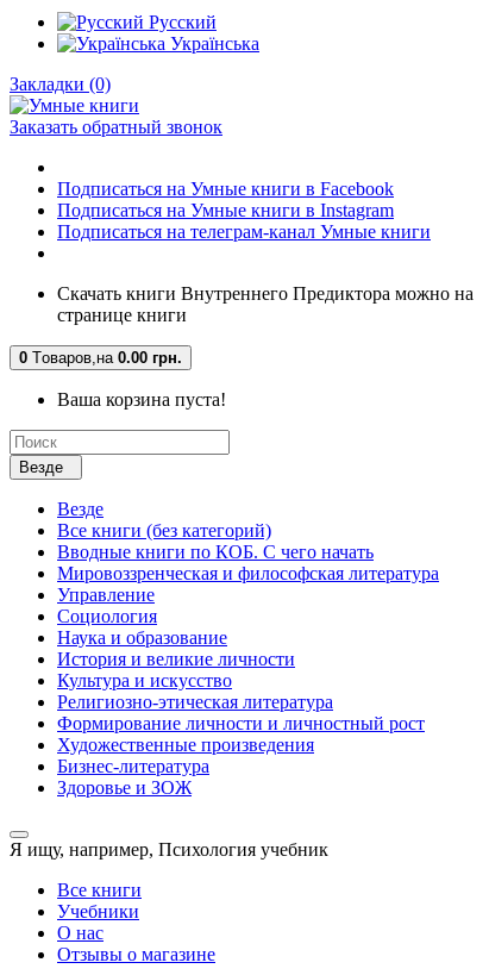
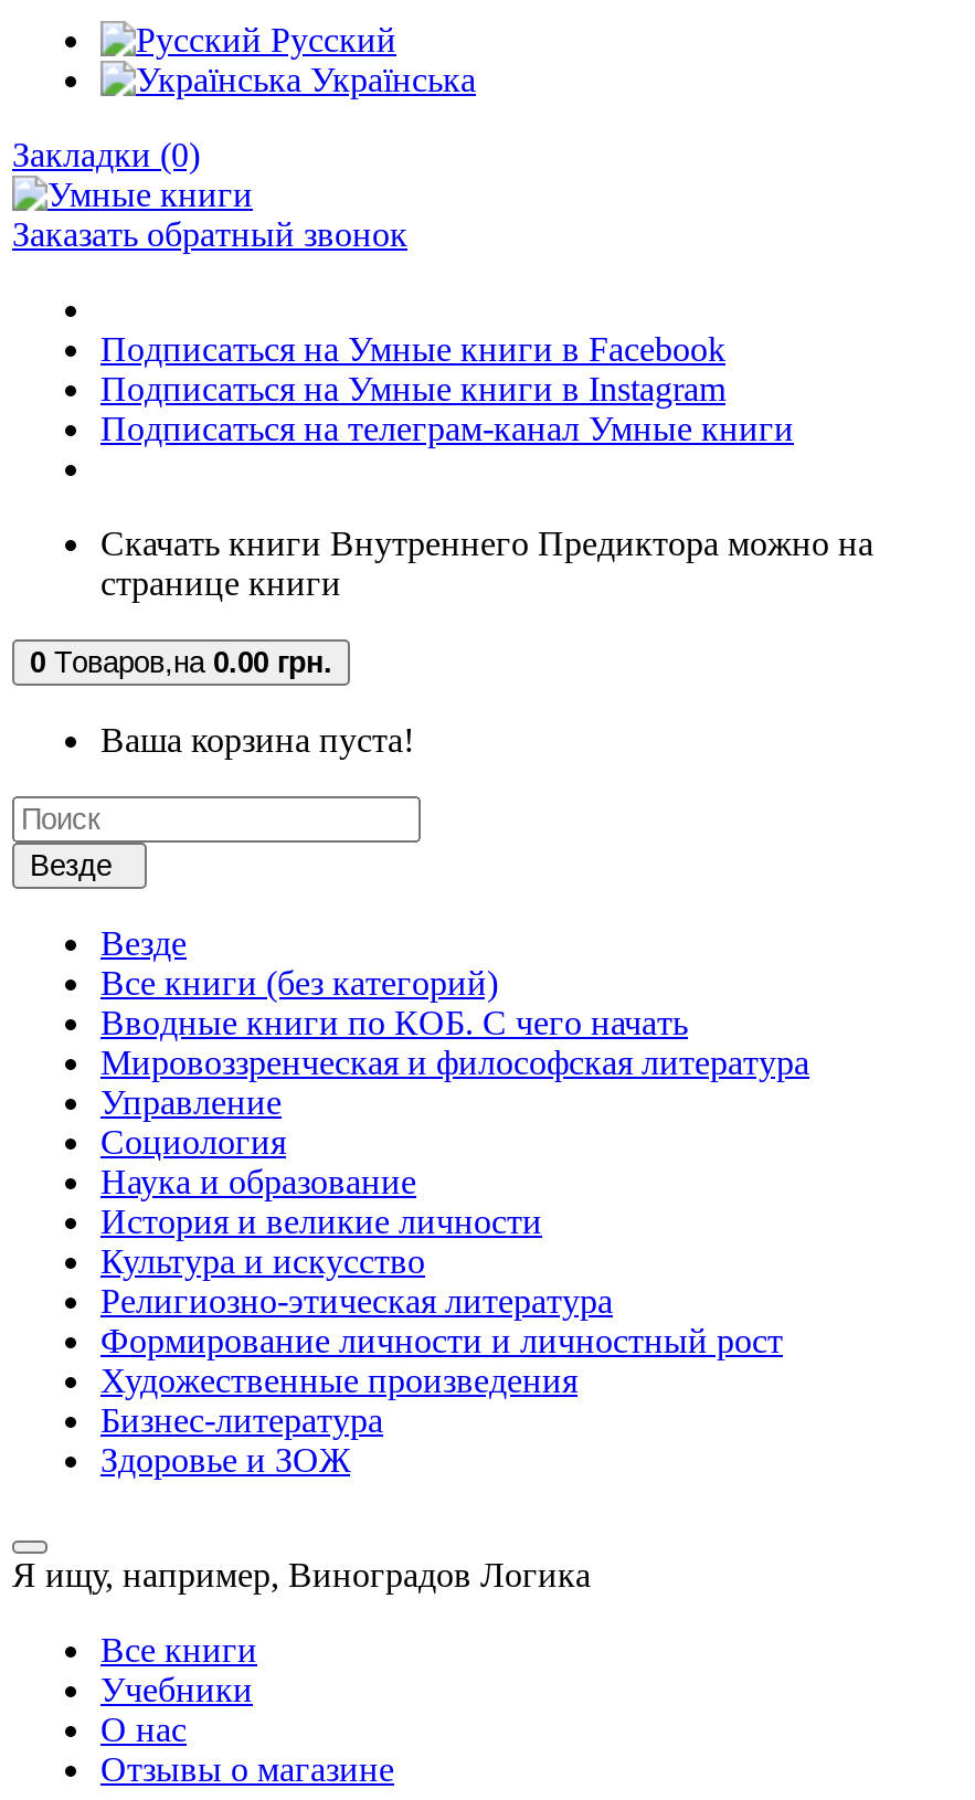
[10,839,328,860] Я ищу, например, Психология учебник -> [12,1556,591,1593] Я ищу, например, Виноградов Логика

